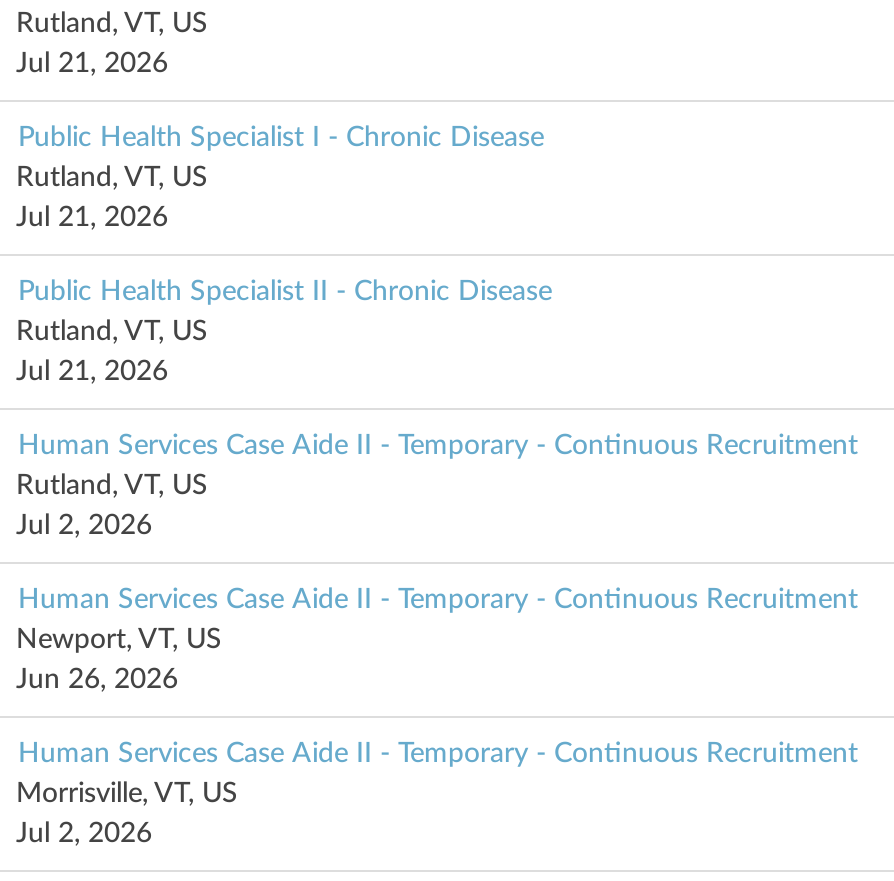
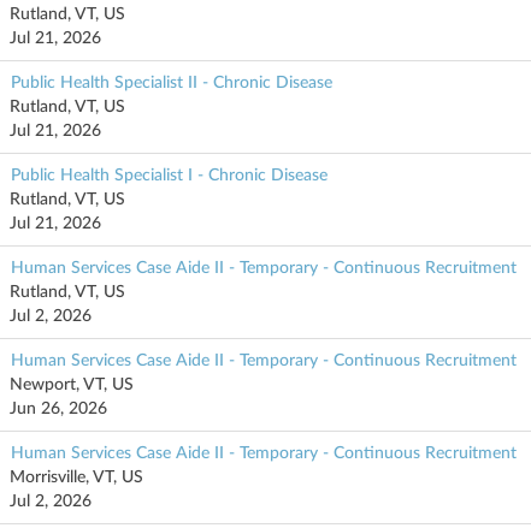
moved [18,123,544,151] -> [11,167,328,183]: Public Health Specialist I - Chronic Disease
moved [18,277,552,305] -> [11,74,332,91]: Public Health Specialist II - Chronic Disease

